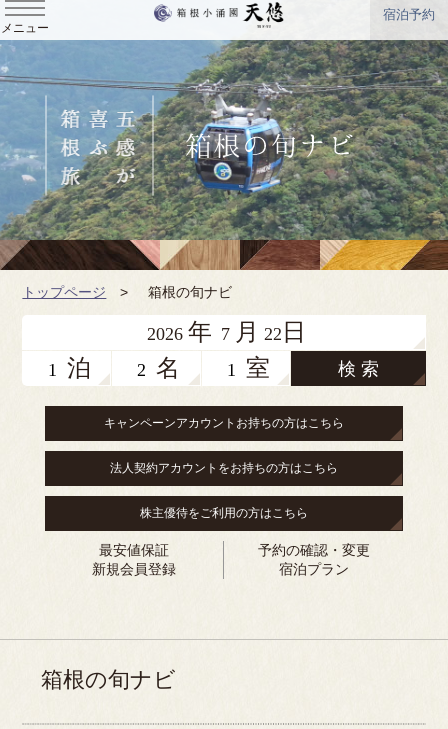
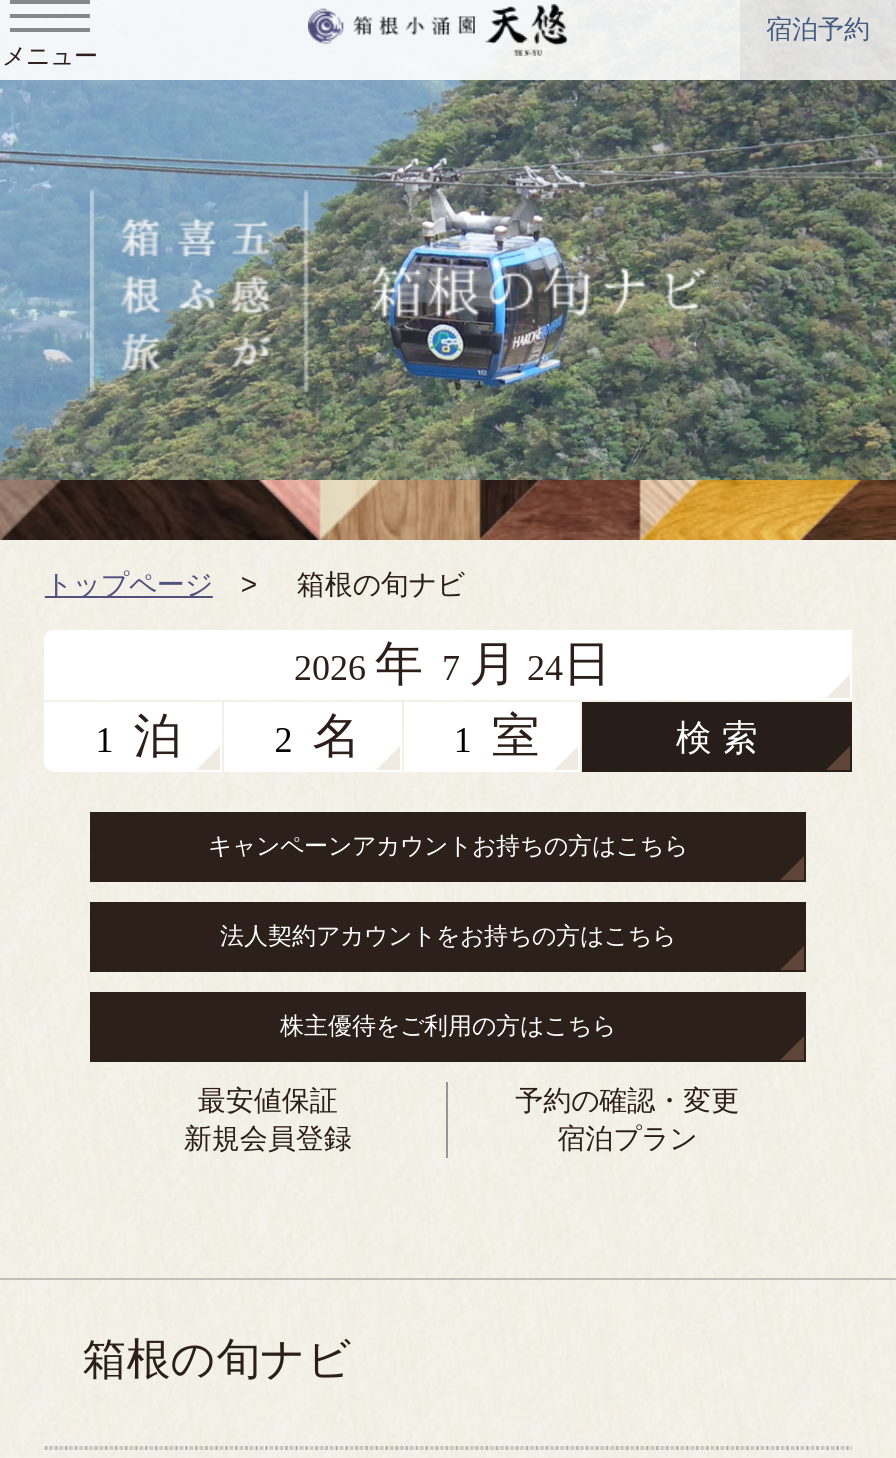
[147,319,305,345] 2026 年 7 月 22日 -> [294,638,611,690] 2026 年 7 月 24日

